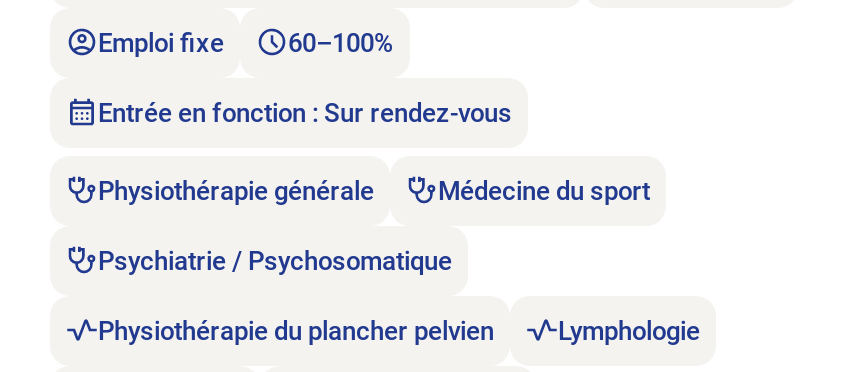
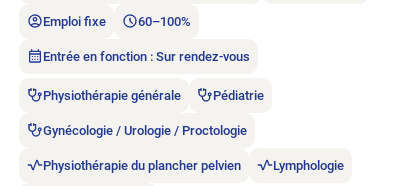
[438,176,650,206] Médecine du sport -> [213,88,264,103] Pédiatrie
[98,246,452,276] Psychiatrie / Psychosomatique -> [43,123,247,138] Gynécologie / Urologie / Proctologie

